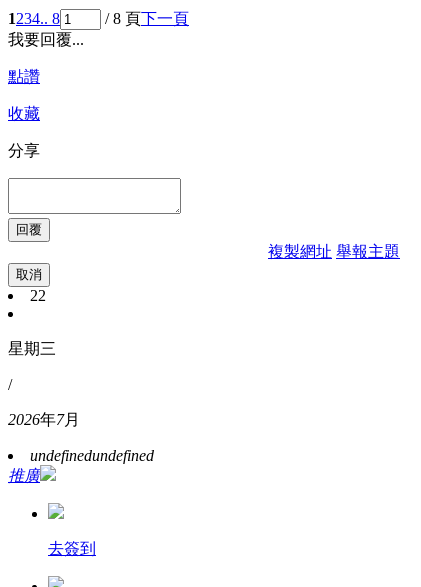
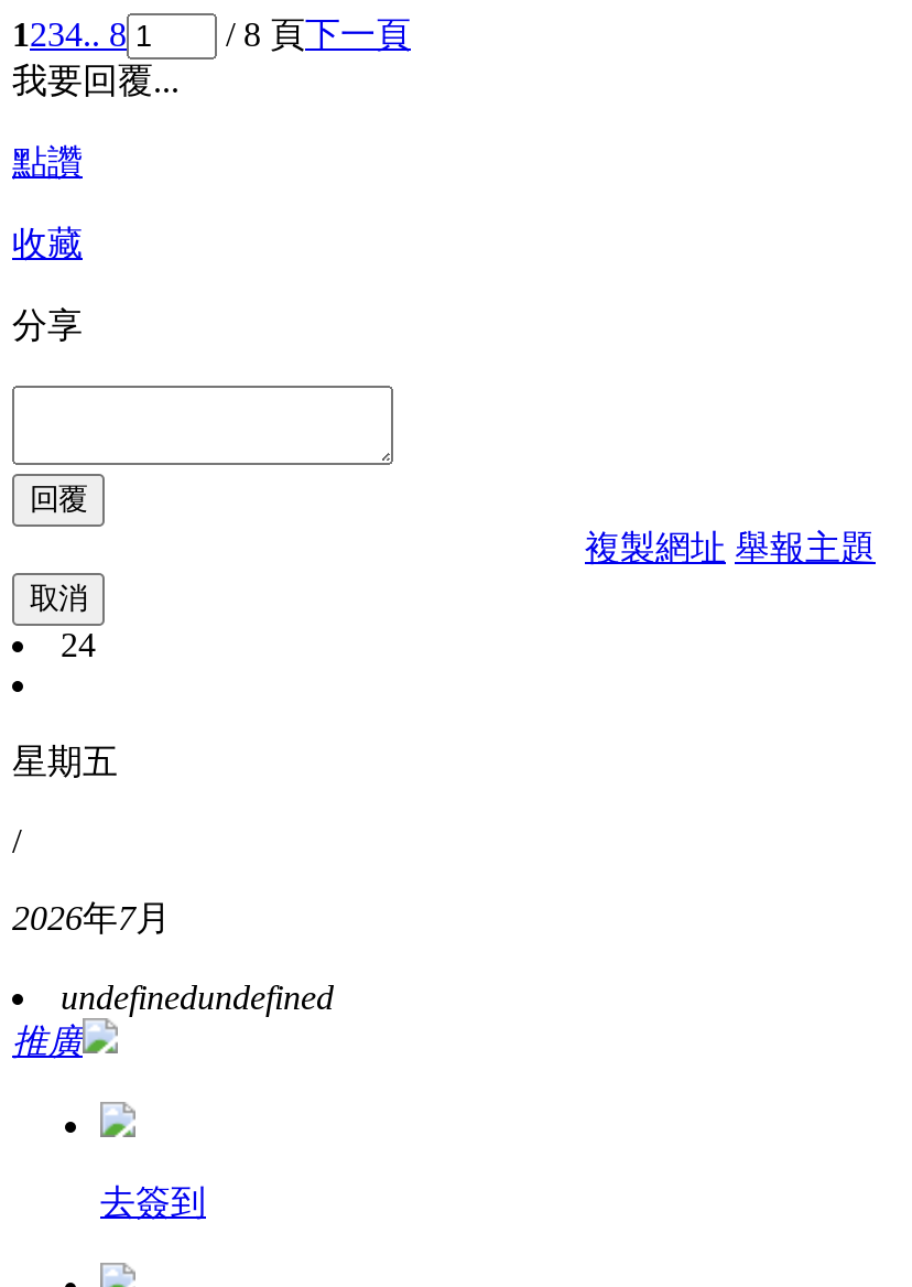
[30,287,46,304] 22 -> [61,626,96,664] 24
[8,340,56,357] 星期三 -> [12,743,118,780] 星期五

